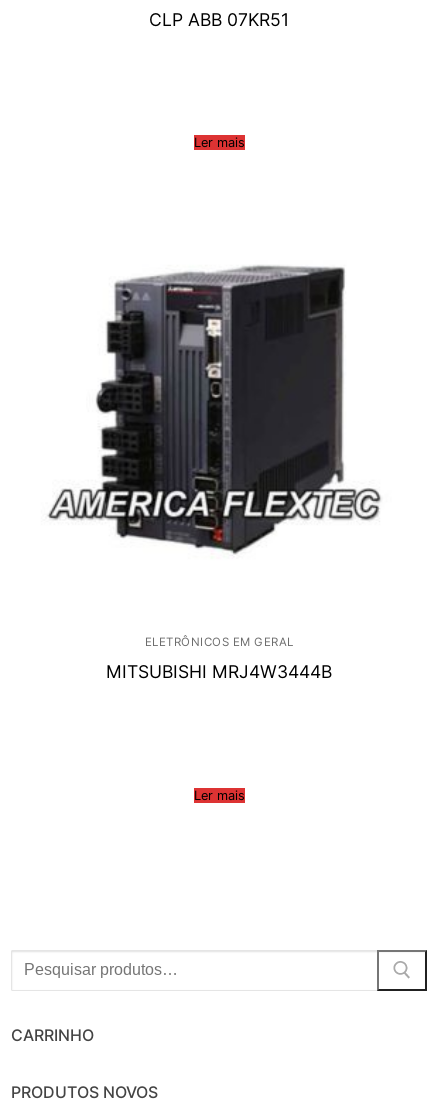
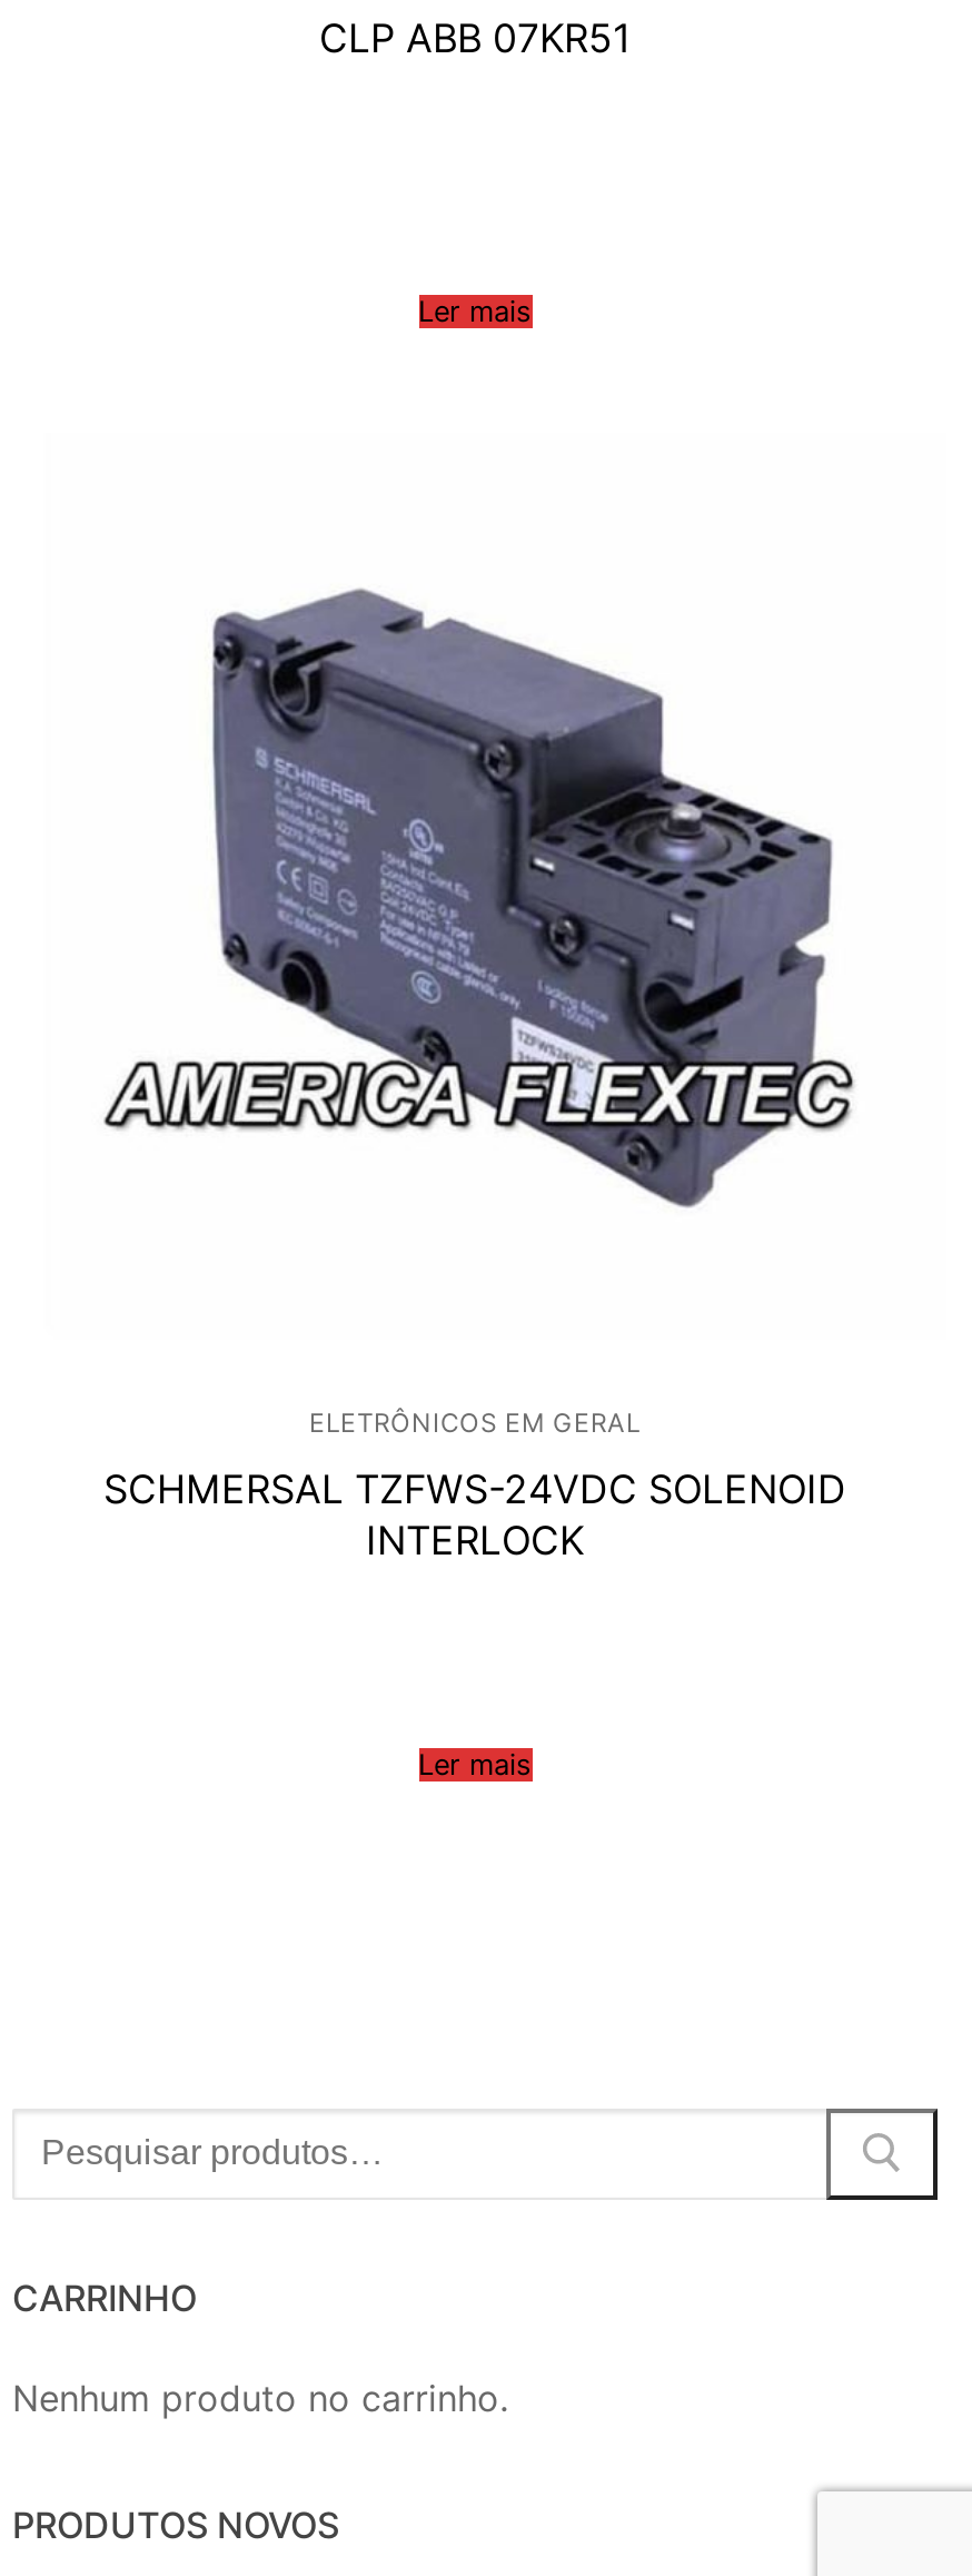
[48,265,389,555] [image] -> [97,586,855,1227] [image]
[106,661,332,682] MITSUBISHI MRJ4W3444B -> [103,1466,846,1564] SCHMERSAL TZFWS-24VDC SOLENOID | INTERLOCK
none -> [12,2376,508,2420] Nenhum produto no carrinho.

